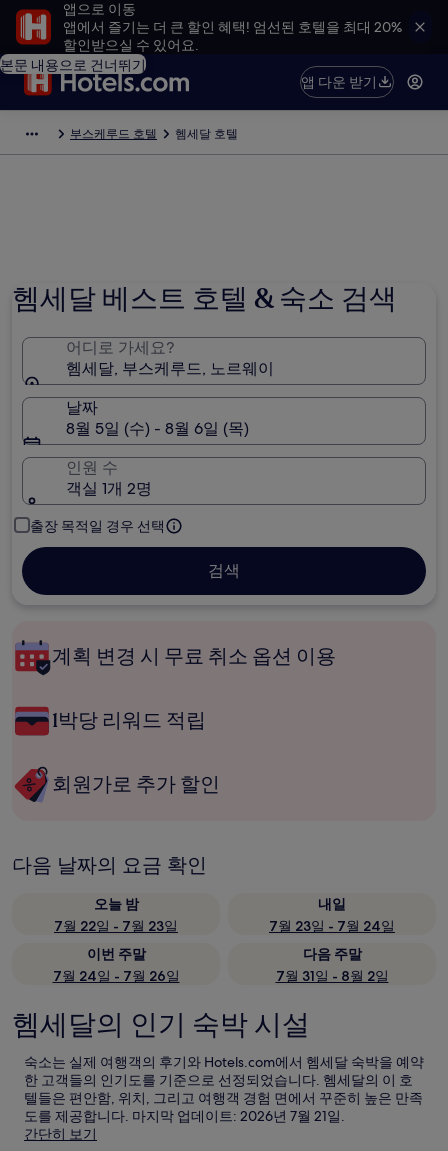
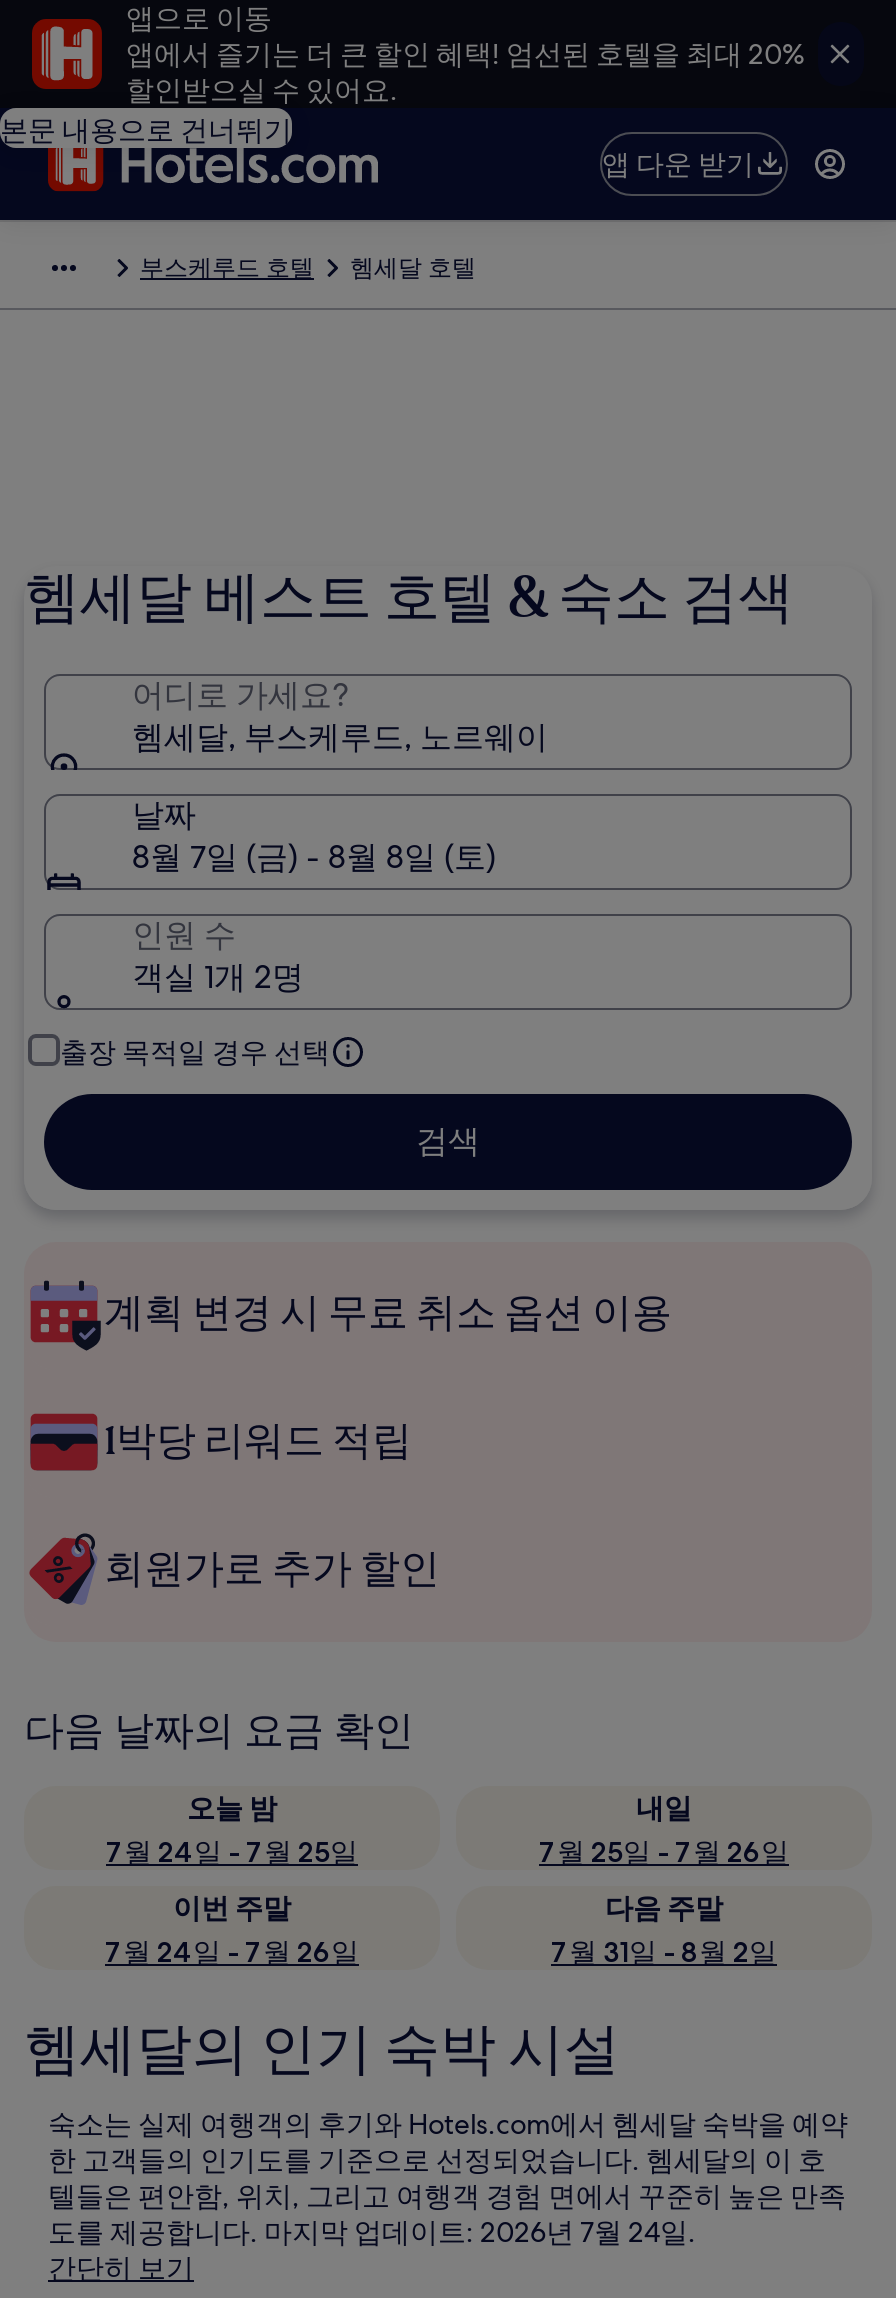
[66,418,249,439] 8월 5일 (수) - 8월 6일 (목) -> [132,836,496,878] 8월 7일 (금) - 8월 8일 (토)
[54,917,178,935] 7월 22일 - 7월 23일 -> [106,1834,358,1870] 7월 24일 - 7월 25일
[269,917,395,935] 7월 23일 - 7월 24일 -> [539,1834,789,1870] 7월 25일 - 7월 26일
[24,1107,345,1125] 도를 제공합니다. 마지막 업데이트: 2026년 7월 21일. -> [48,2214,696,2250] 도를 제공합니다. 마지막 업데이트: 2026년 7월 24일.

